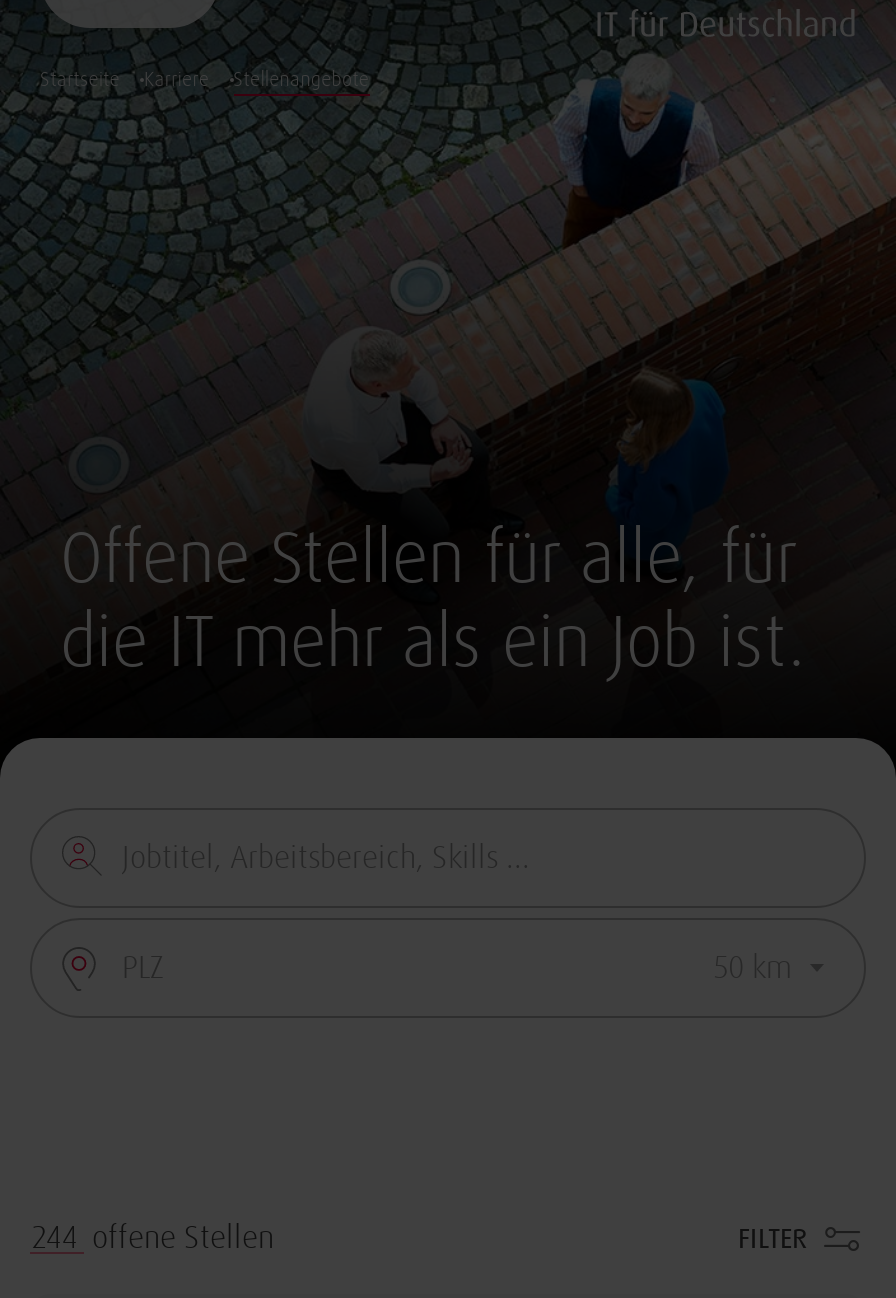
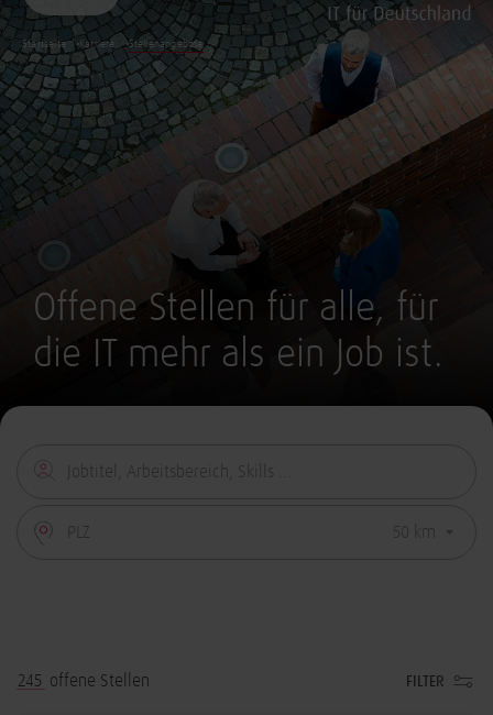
[32,1222,274,1254] 244 offene Stellen -> [18,672,150,690] 245 offene Stellen

